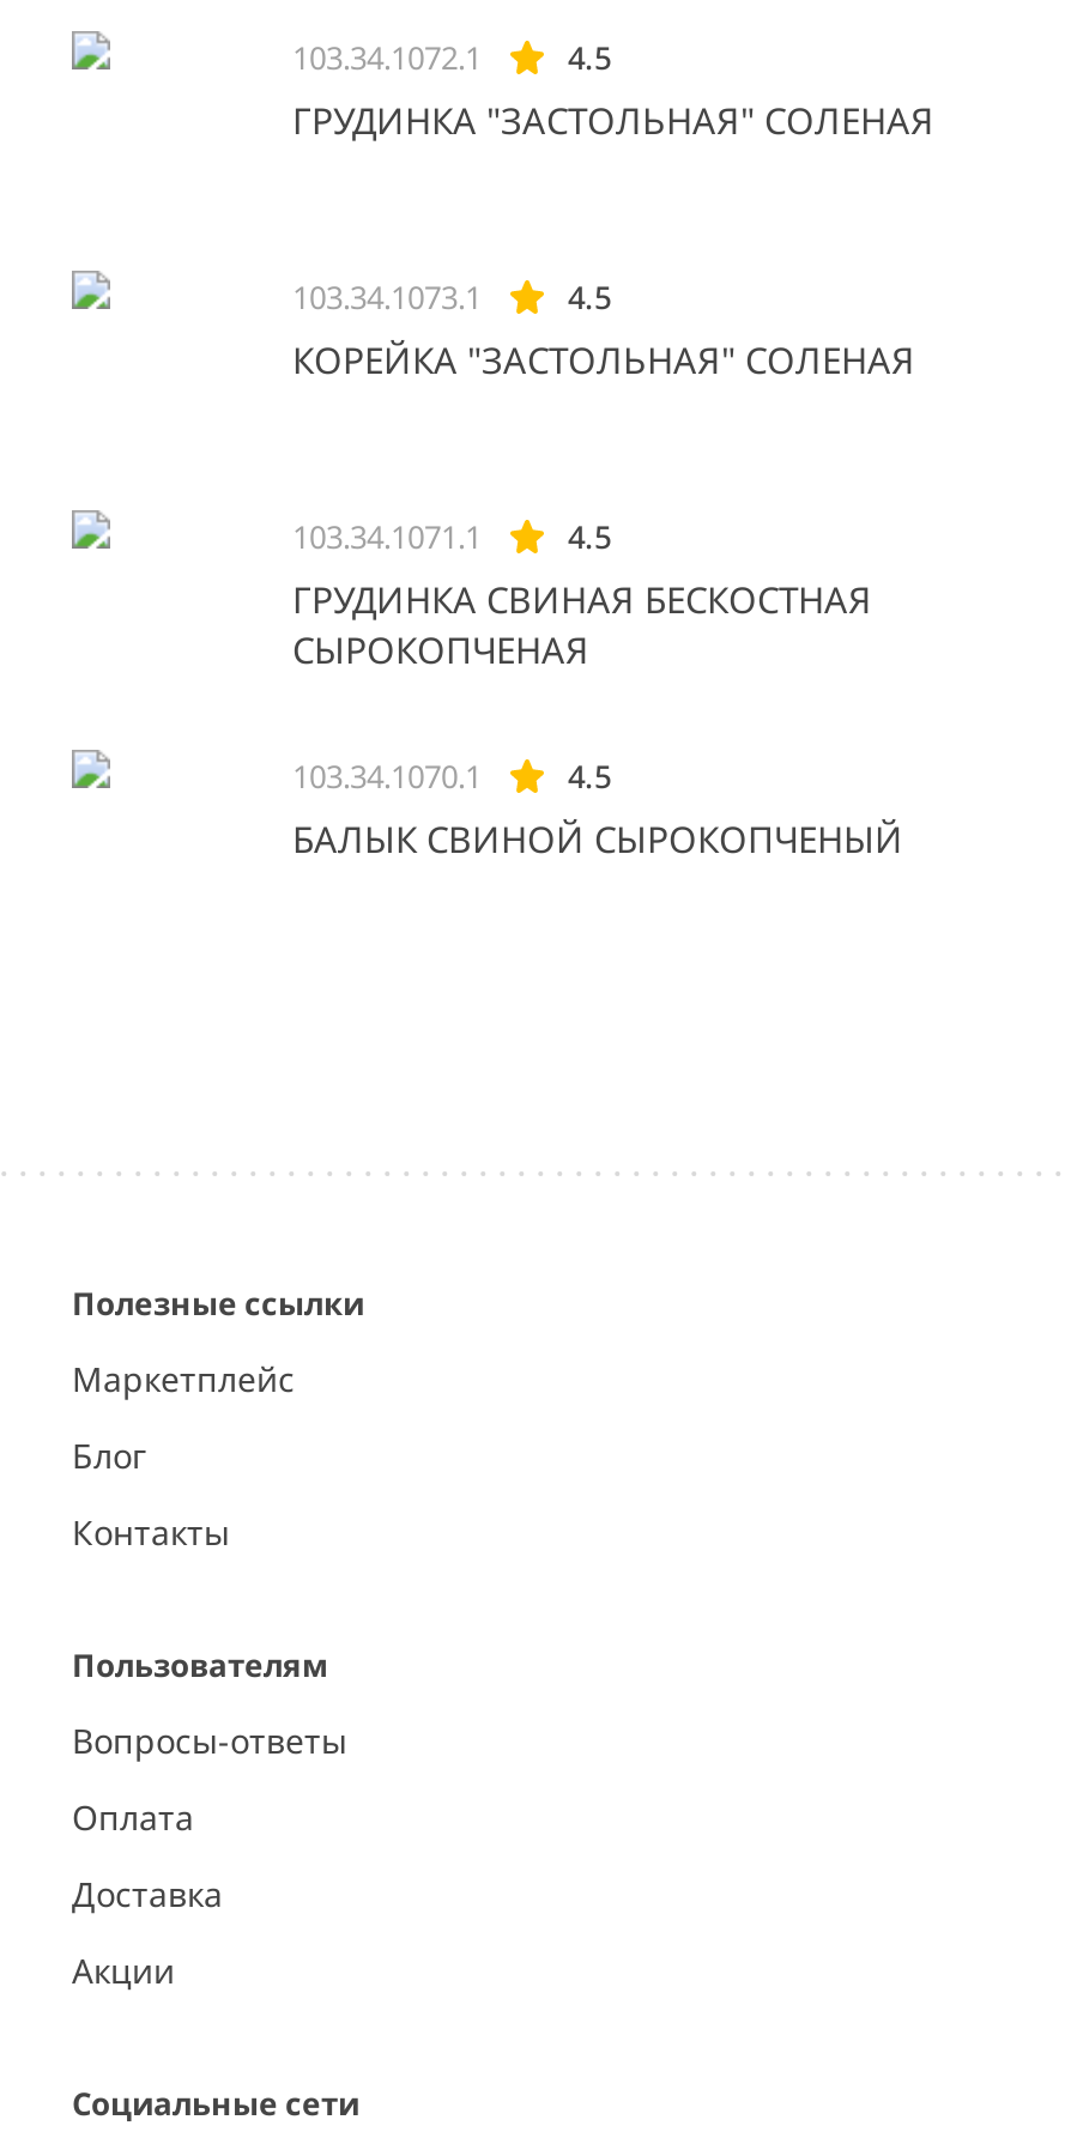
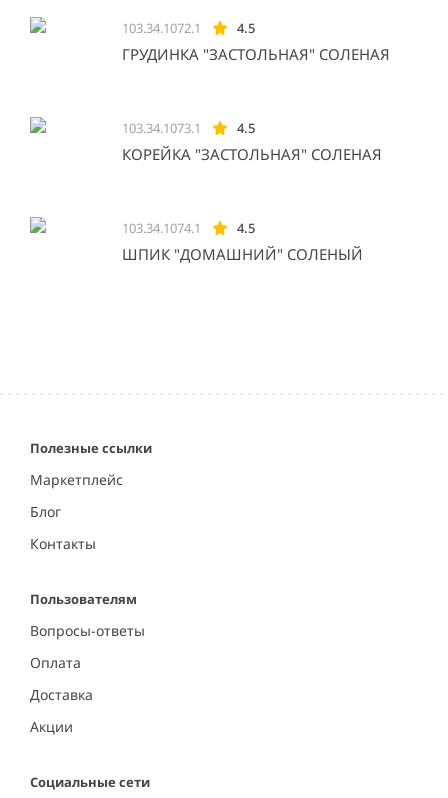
[292,515,611,558] 103.34.1071.1 4.5 -> [122,219,255,237] 103.34.1074.1 4.5
[292,575,903,862] ГРУДИНКА СВИНАЯ БЕСКОСТНАЯ | СЫРОКОПЧЕНАЯ | 103.34.1070.1 | 4.5 | БАЛЫК СВИНОЙ СЫРОКОПЧЕНЫЙ -> [122,244,363,264] ШПИК "ДОМАШНИЙ" СОЛЕНЫЙ

